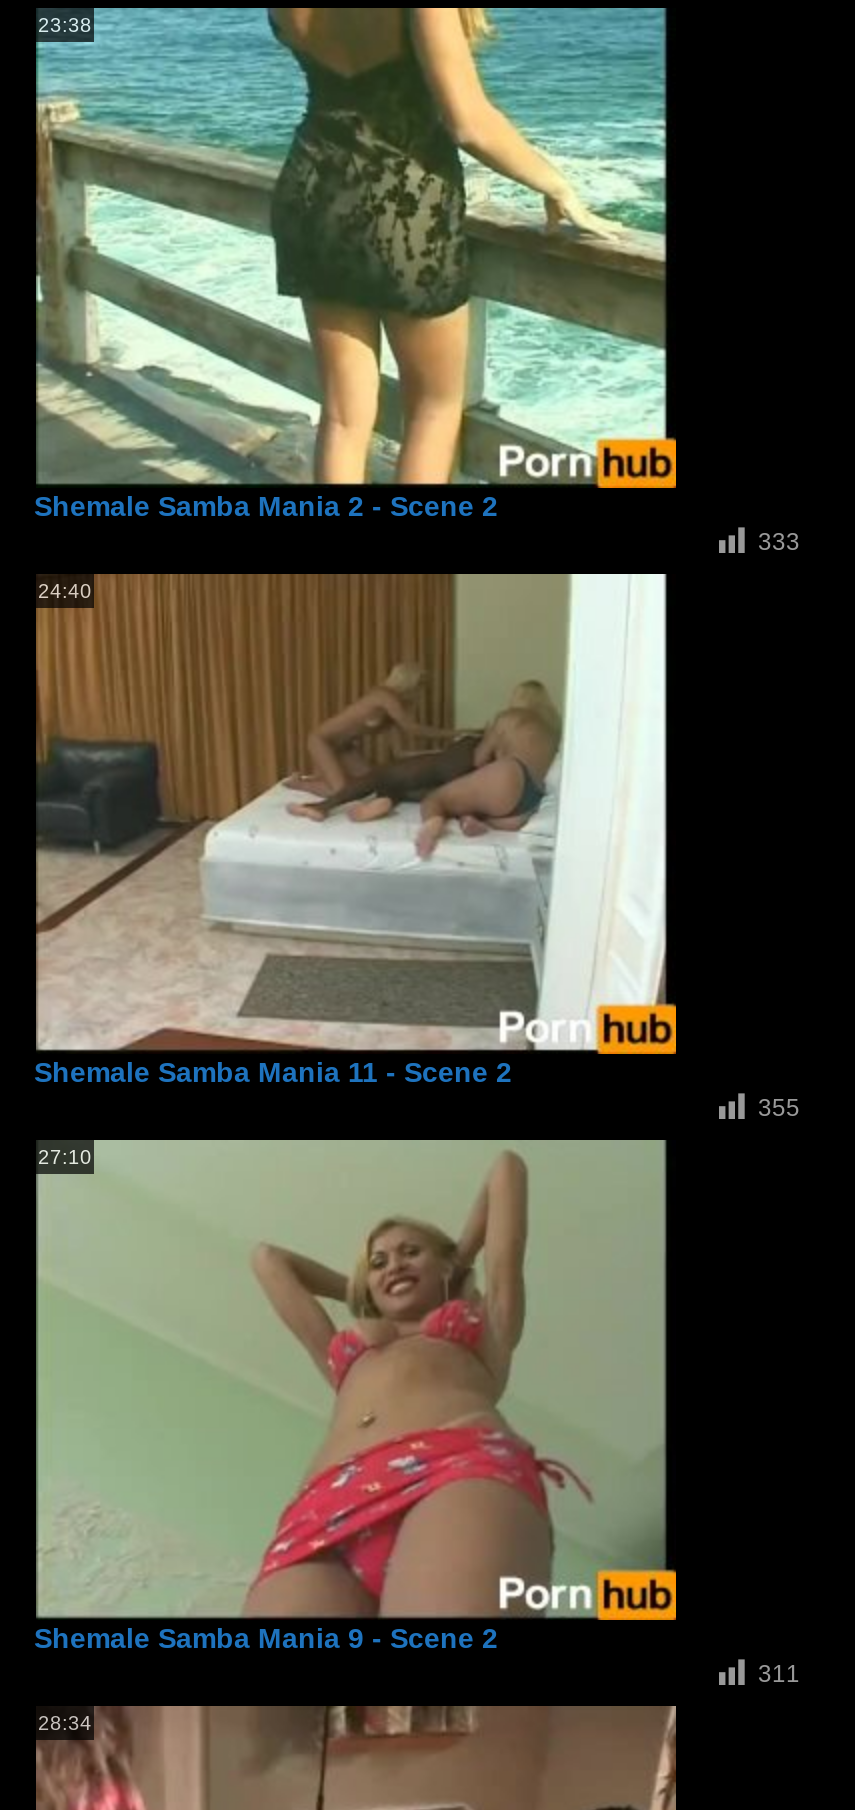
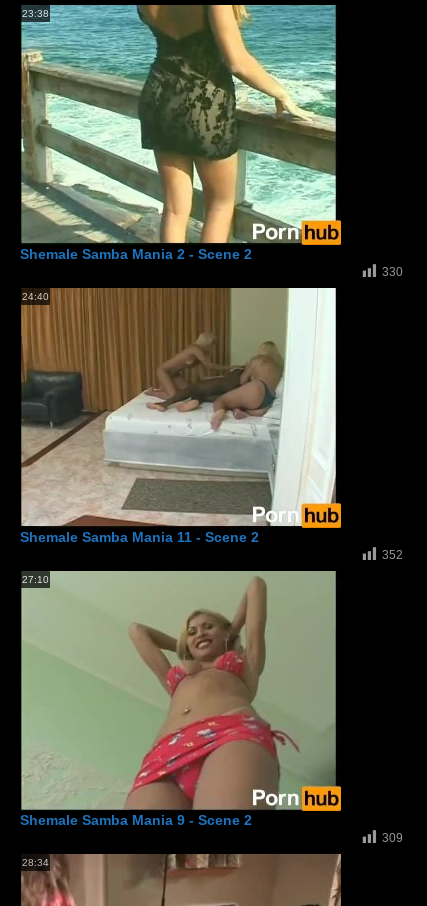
[758,528,800,556] 333 -> [382,265,403,279] 330
[758,1094,800,1122] 355 -> [382,548,403,562] 352
[758,1660,800,1688] 311 -> [382,831,403,845] 309

